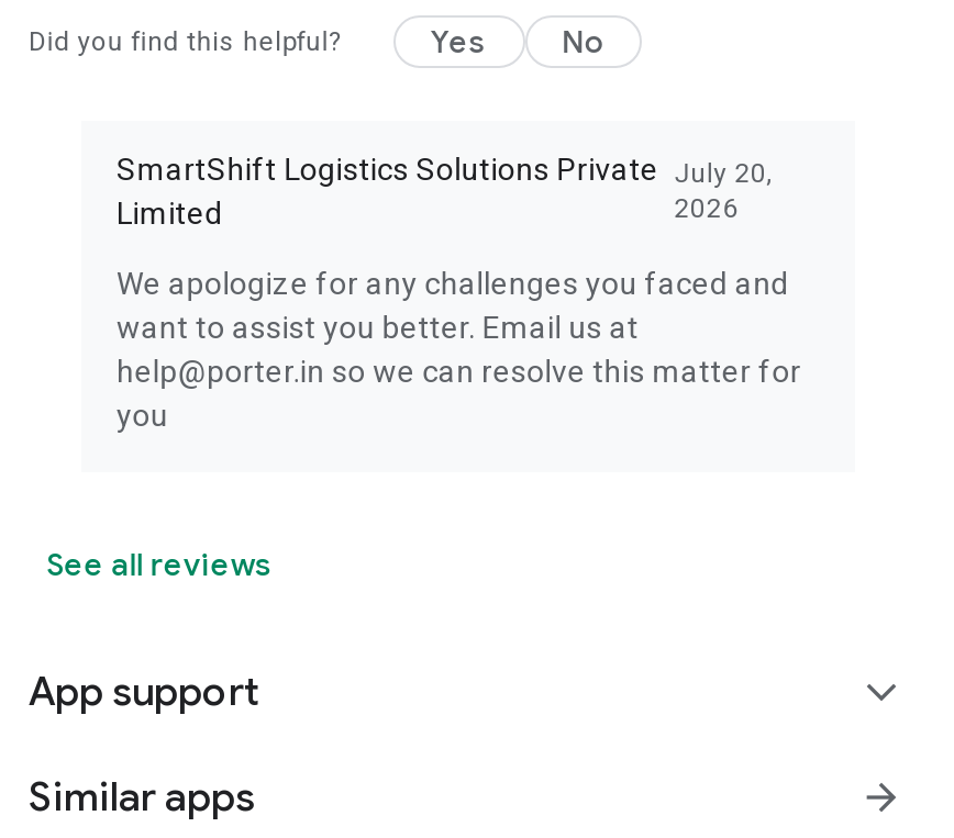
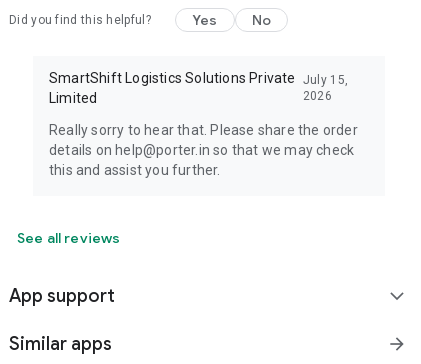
[117,152,774,189] SmartShift Logistics Solutions Private July 20, -> [49,70,348,87] SmartShift Logistics Solutions Private July 15,
[117,266,801,433] We apologize for any challenges you faced and | want to assist you better. Email us at | help@porter.in so we can resolve this matter for | you -> [49,122,358,178] Really sorry to hear that. Please share the order | details on help@porter.in so that we may check | this and assist you further.

